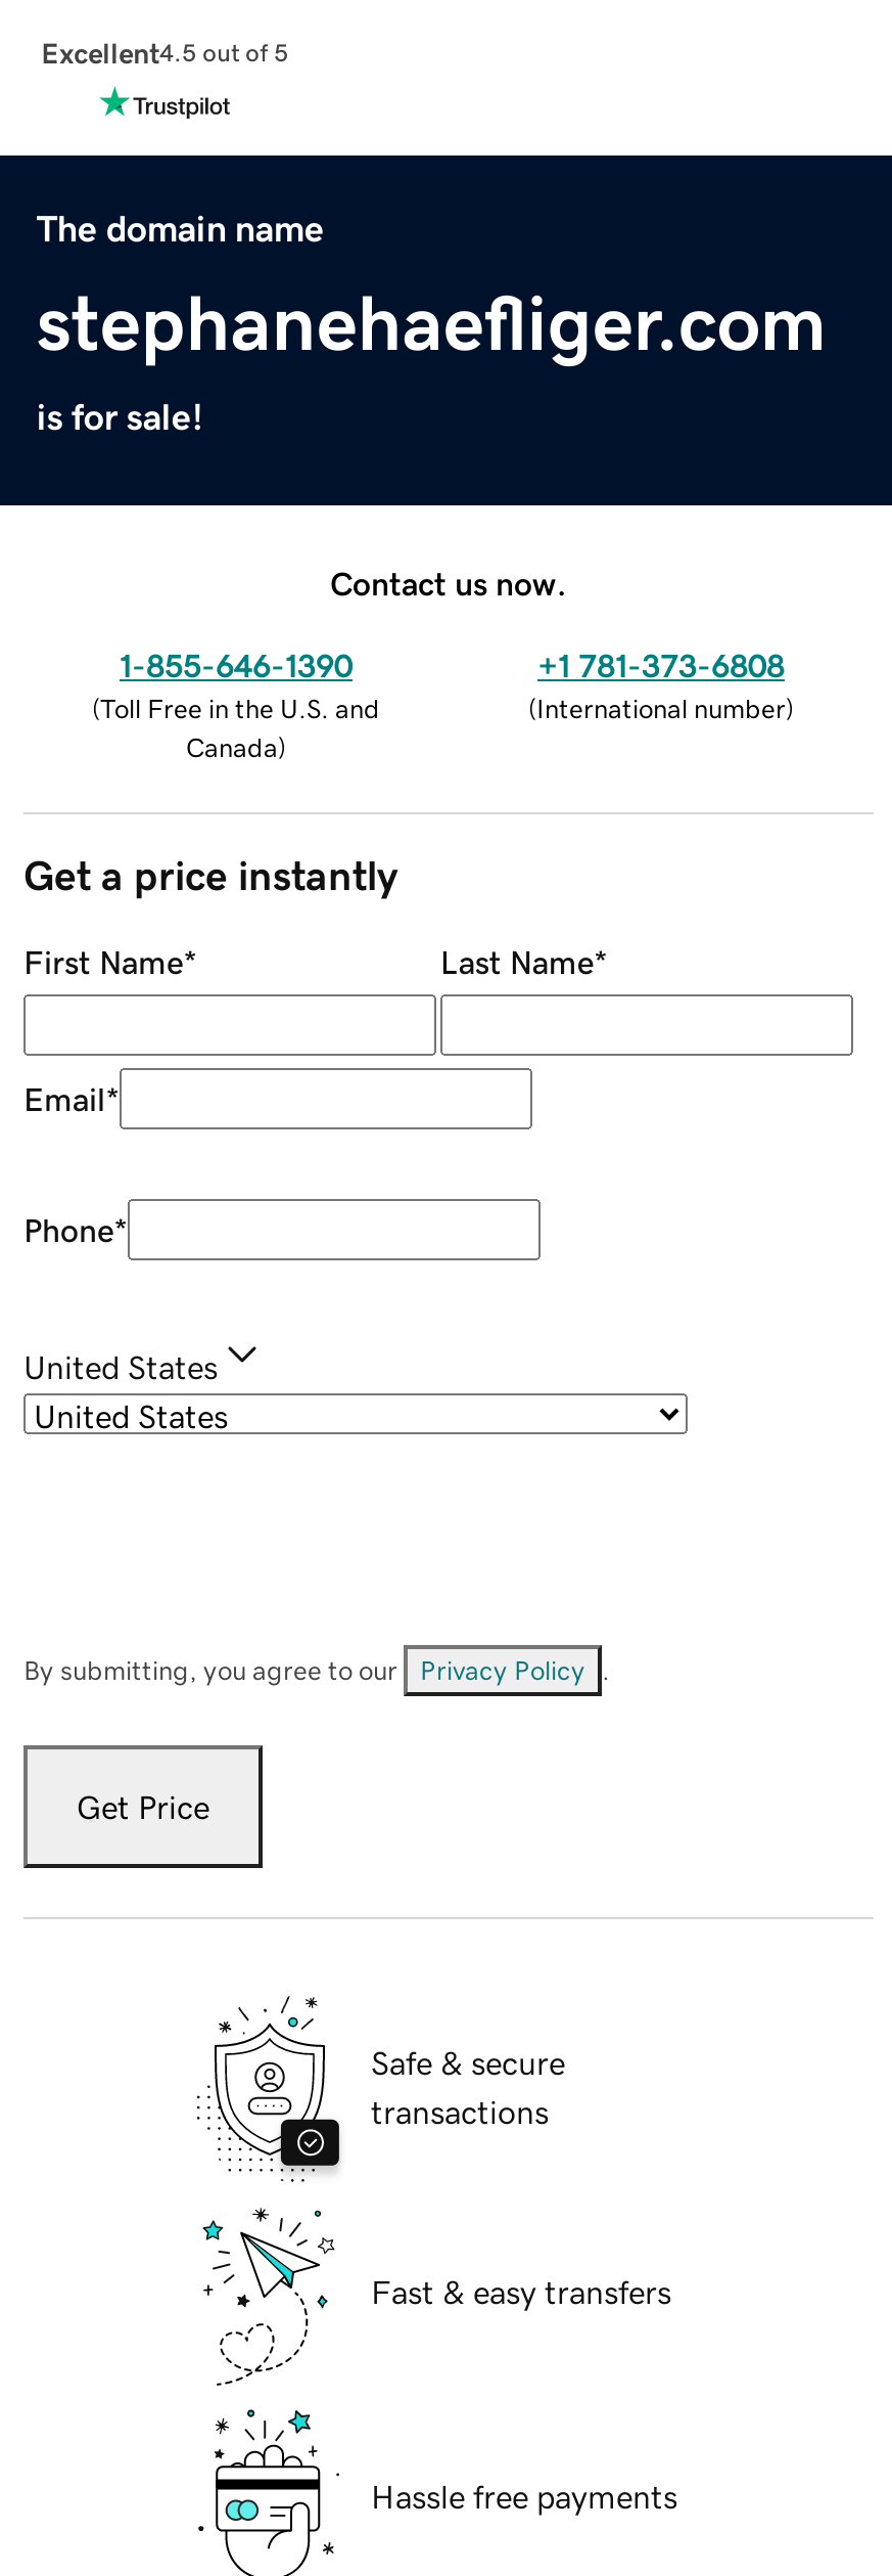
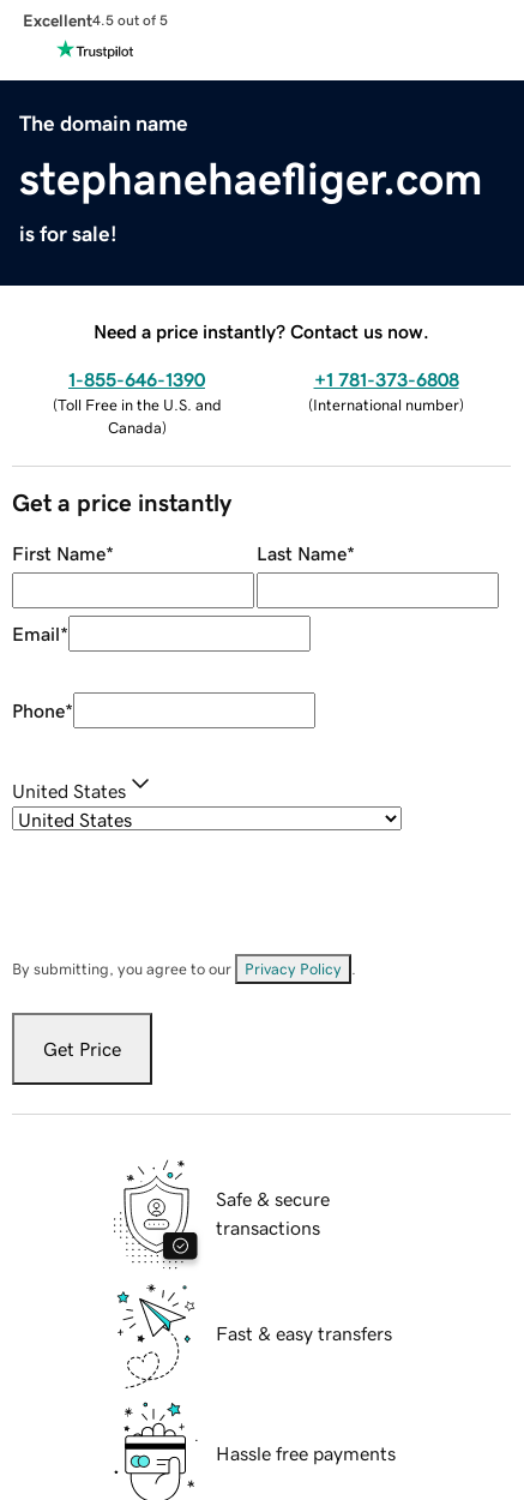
[330,566,567,599] Contact us now. -> [94,321,429,340] Need a price instantly? Contact us now.

